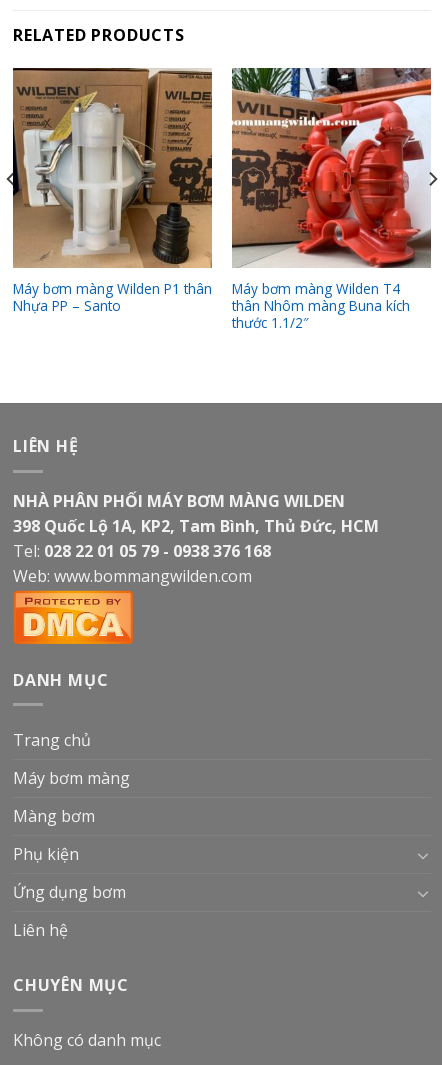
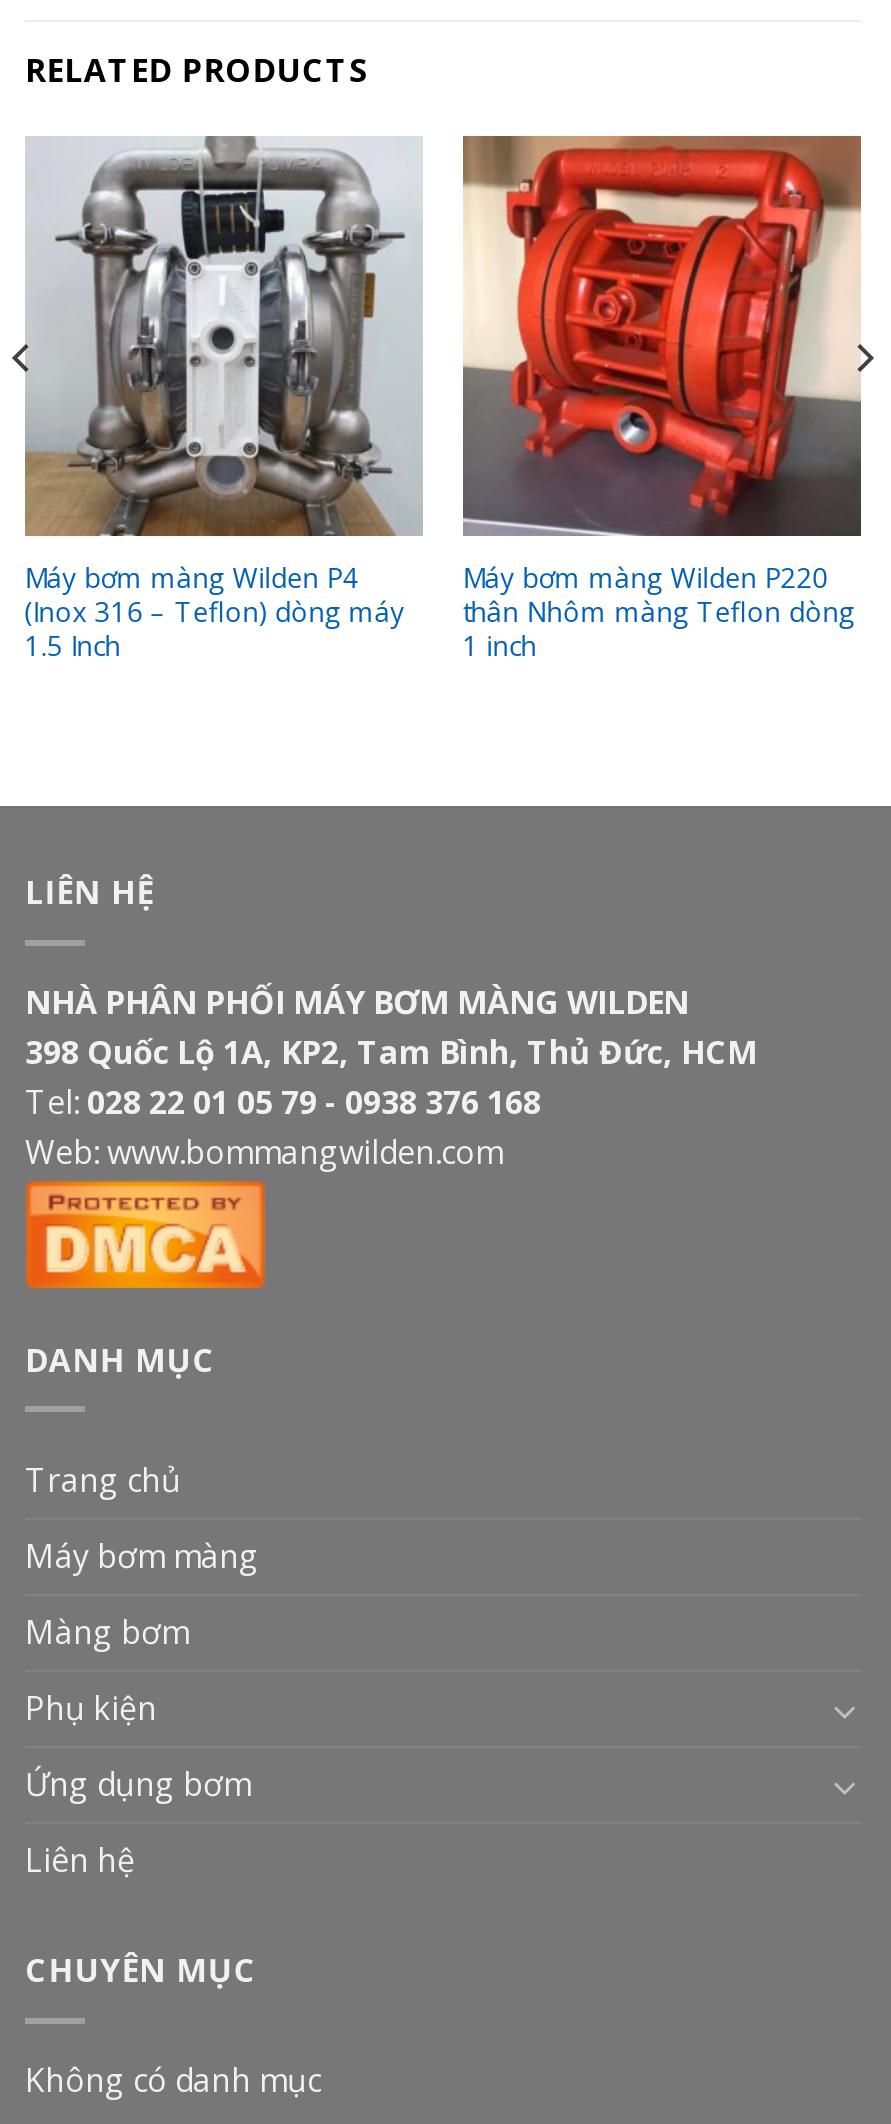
[12,67,213,315] [image] | Máy bơm màng Wilden P1 thân | Nhựa PP – Santo -> [25,136,423,664] [image] | Máy bơm màng Wilden P4 | (Inox 316 – Teflon) dòng máy | 1.5 Inch
[231,67,431,332] [image] | Máy bơm màng Wilden T4 | thân Nhôm màng Buna kích | thước 1.1/2″ -> [463,134,863,664] [image] | Máy bơm màng Wilden P220 | thân Nhôm màng Teflon dòng | 1 inch

